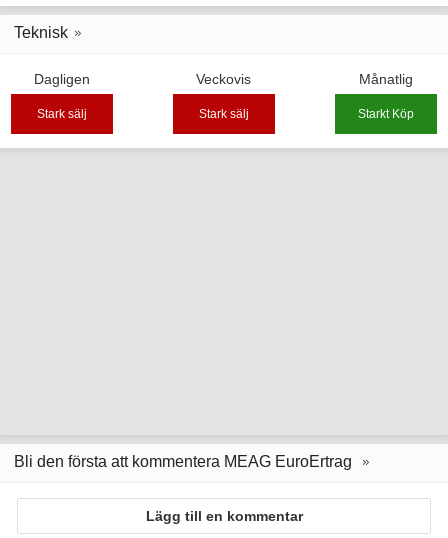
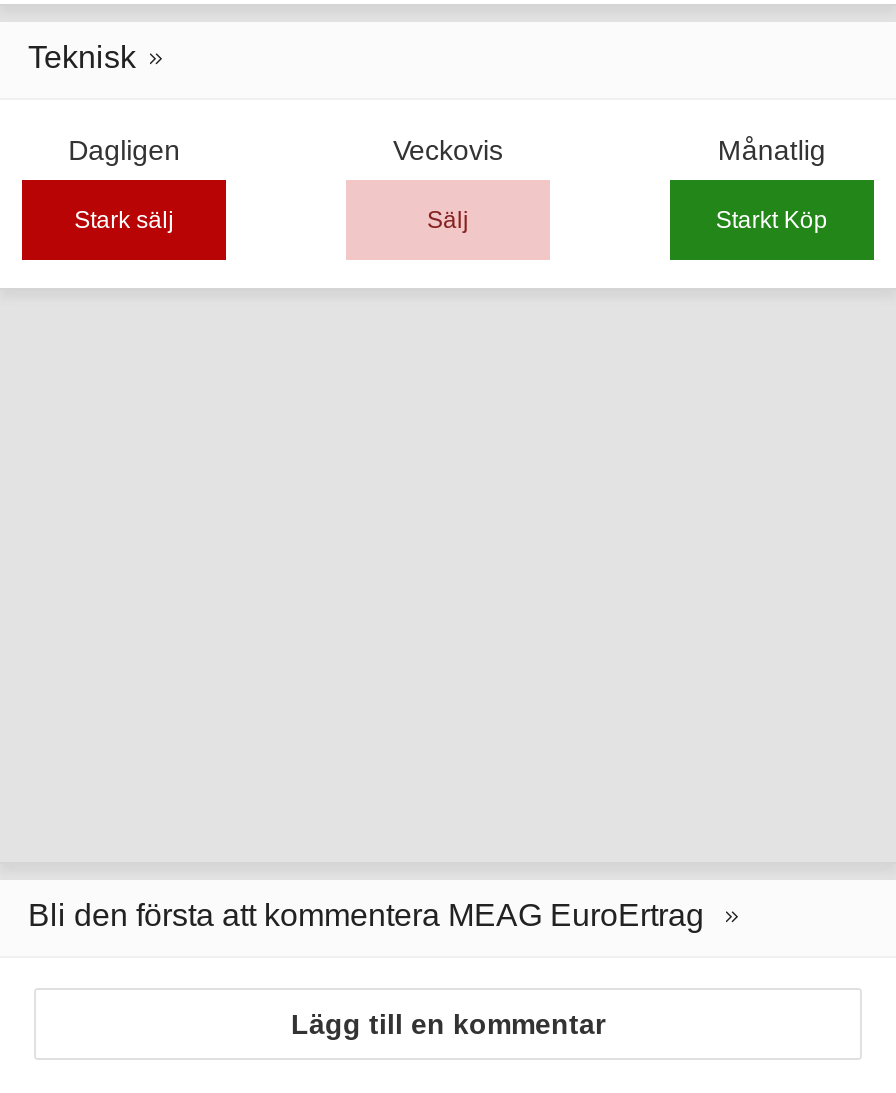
[199,107,249,121] Stark sälj -> [427,206,469,234] Sälj

